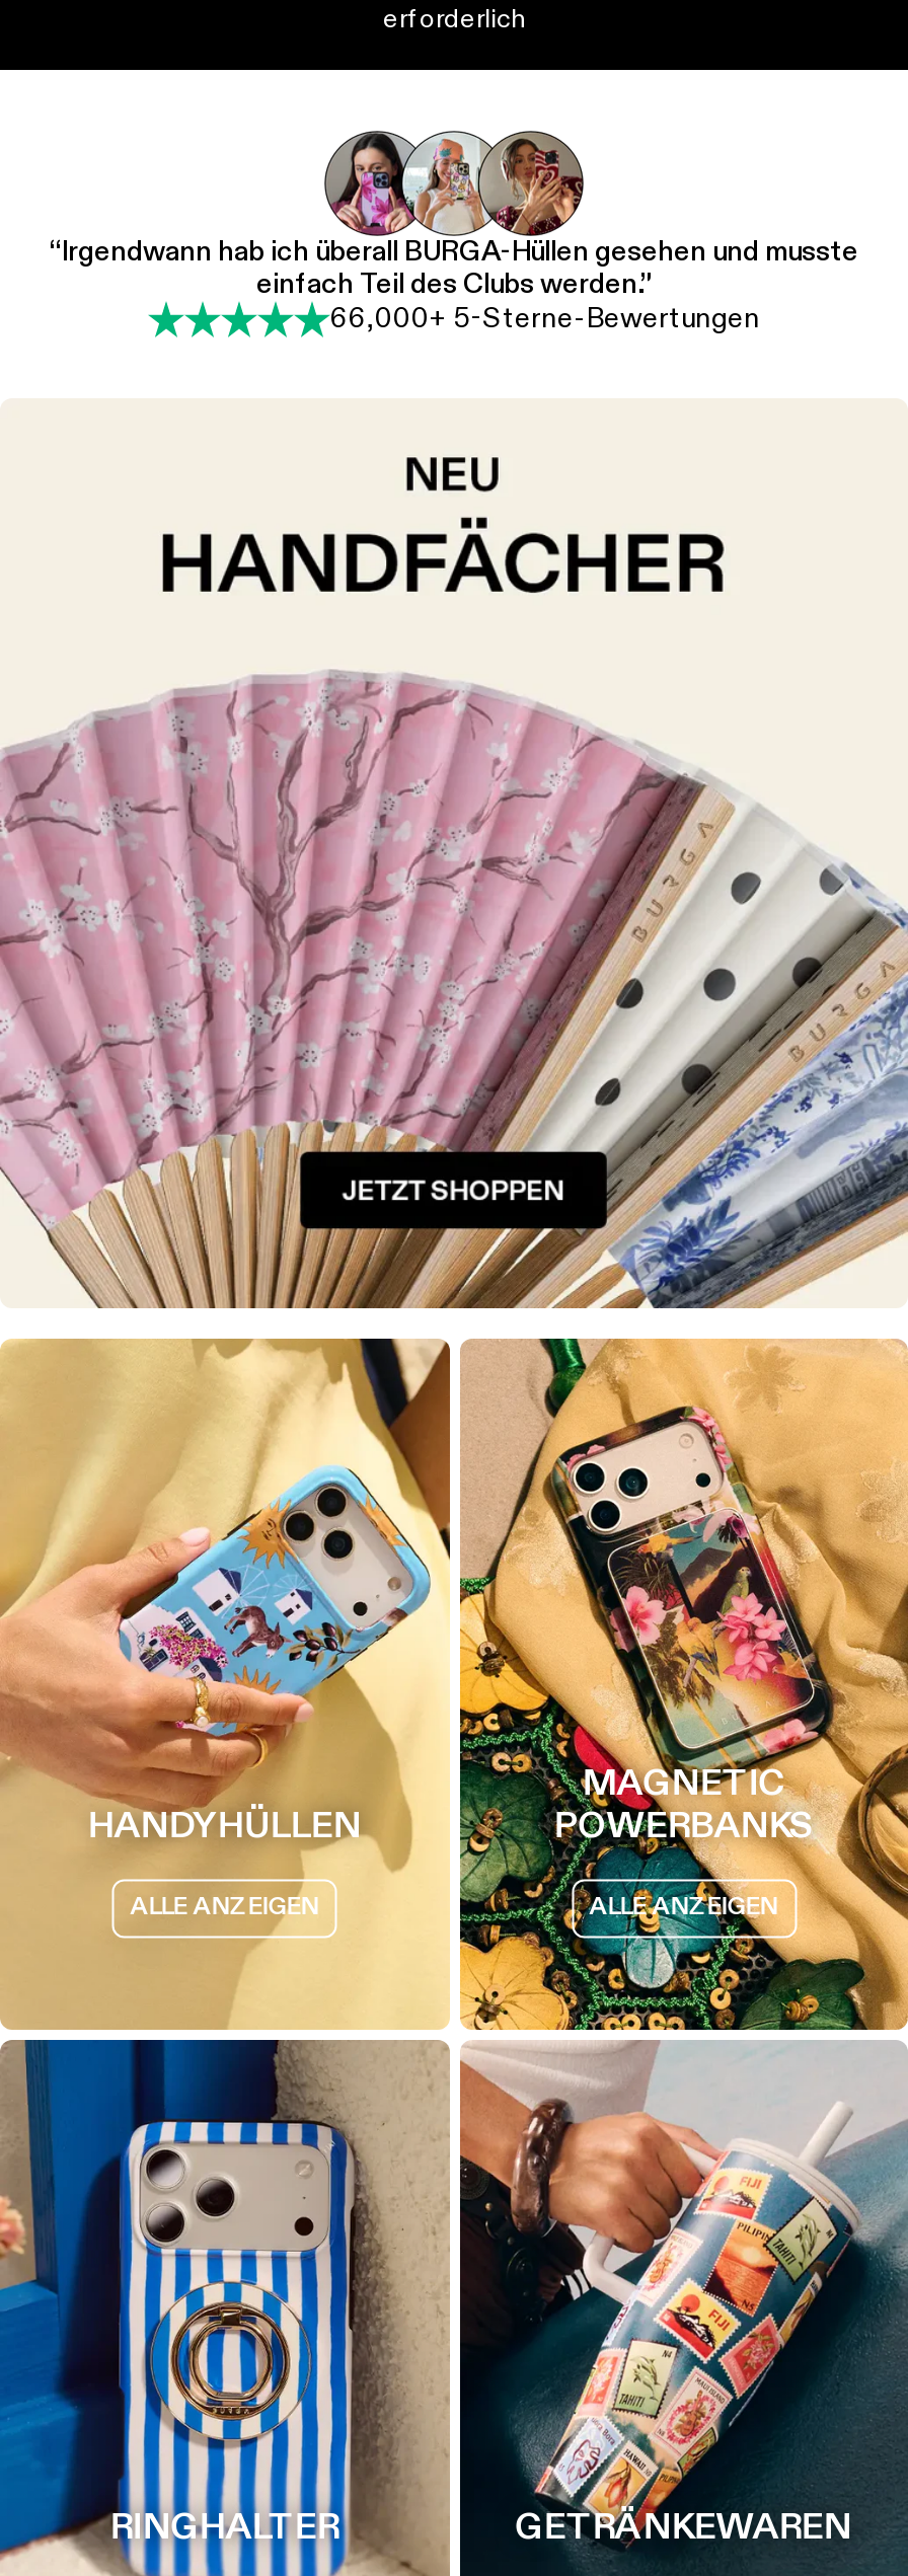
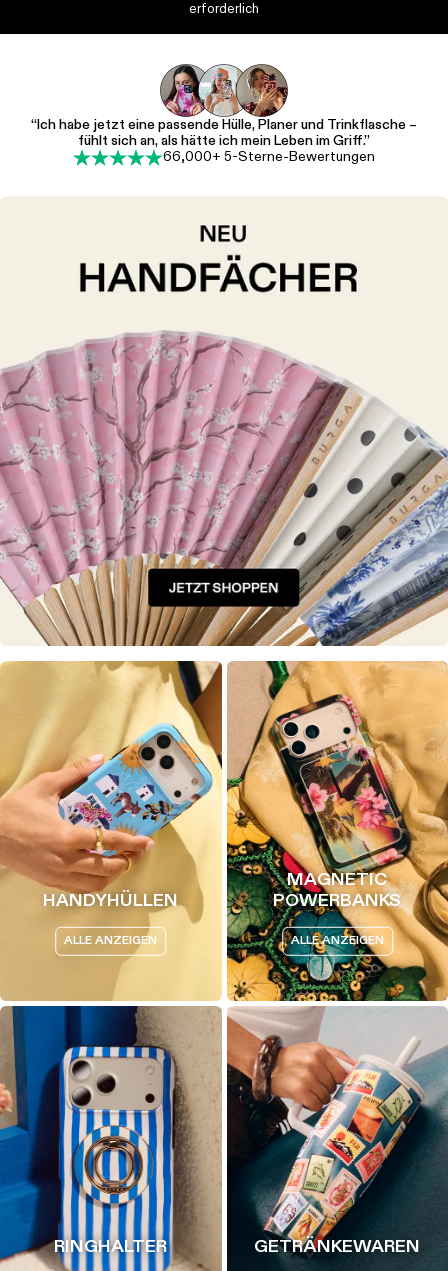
[50,239,858,300] “Irgendwann hab ich überall BURGA-Hüllen gesehen und musste | einfach Teil des Clubs werden.” -> [31,118,417,148] “Ich habe jetzt eine passende Hülle, Planer und Trinkflasche – | fühlt sich an, als hätte ich mein Leben im Griff.”

